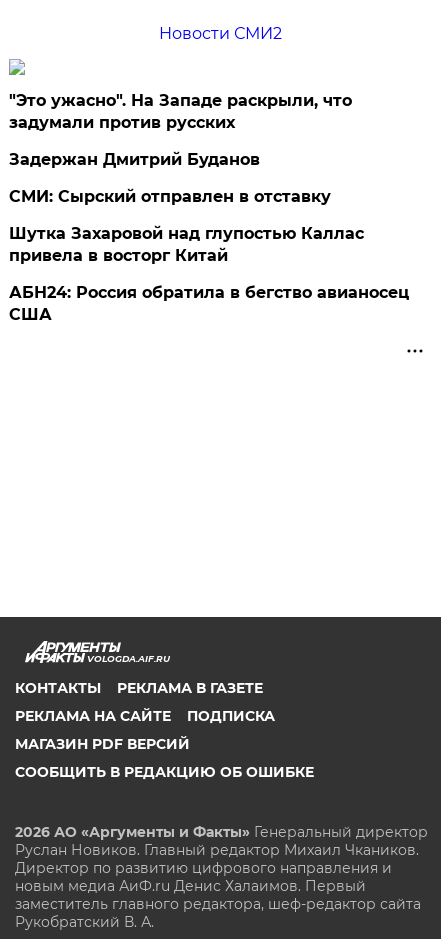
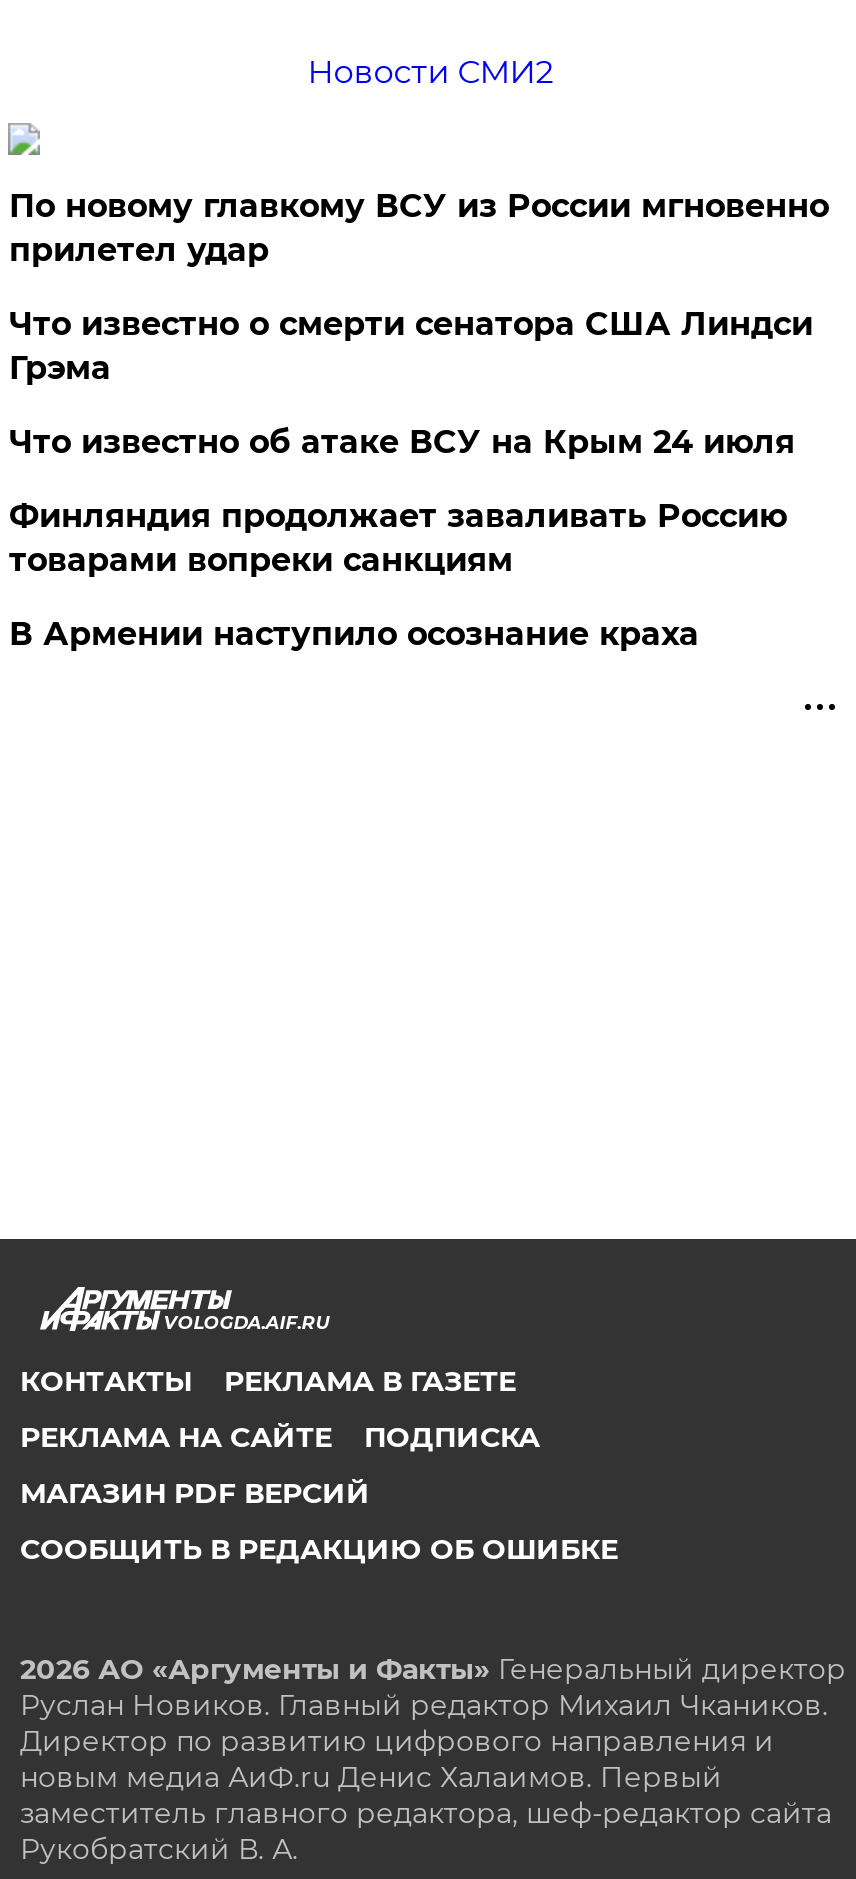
[9,91,352,132] "Это ужасно". На Западе раскрыли, что | задумали против русских -> [9,186,829,268] По новому главкому ВСУ из России мгновенно | прилетел удар
[9,150,260,169] Задержан Дмитрий Буданов -> [9,304,813,386] Что известно о смерти сенатора США Линдси | Грэма
[9,187,331,206] СМИ: Сырский отправлен в отставку -> [9,422,795,460] Что известно об атаке ВСУ на Крым 24 июля
[9,224,364,265] Шутка Захаровой над глупостью Каллас | привела в восторг Китай -> [9,496,787,578] Финляндия продолжает заваливать Россию | товарами вопреки санкциям
[9,283,409,324] АБН24: Россия обратила в бегство авианосец | США -> [9,614,699,652] В Армении наступило осознание краха

